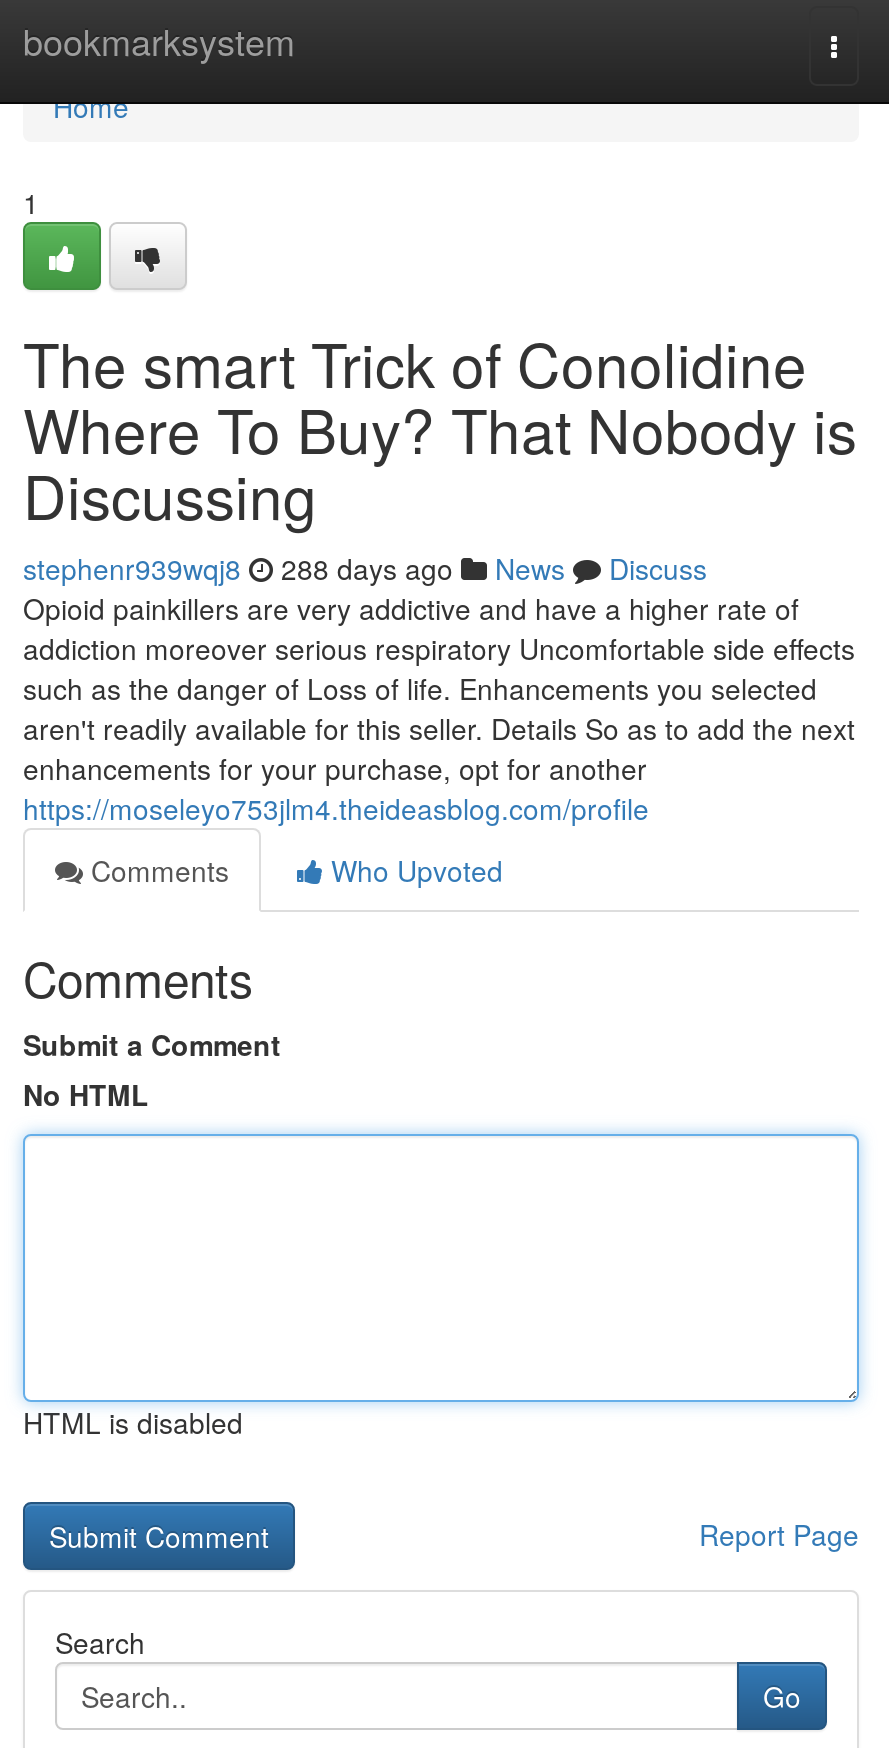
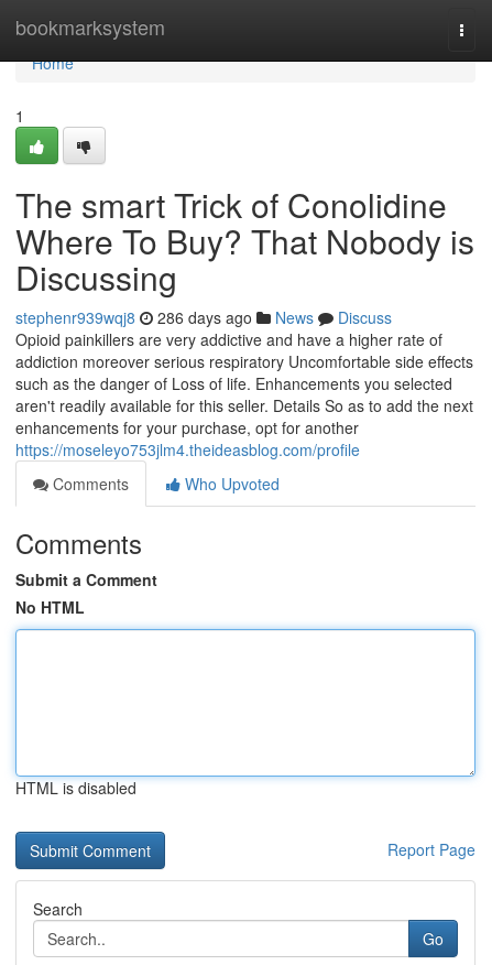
[23,548,707,588] stephenr939wqj8 288 days ago News Discuss -> [15,306,392,328] stephenr939wqj8 286 days ago News Discuss

